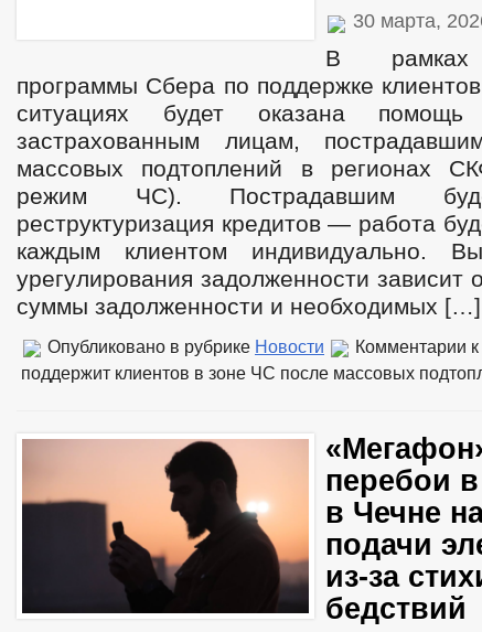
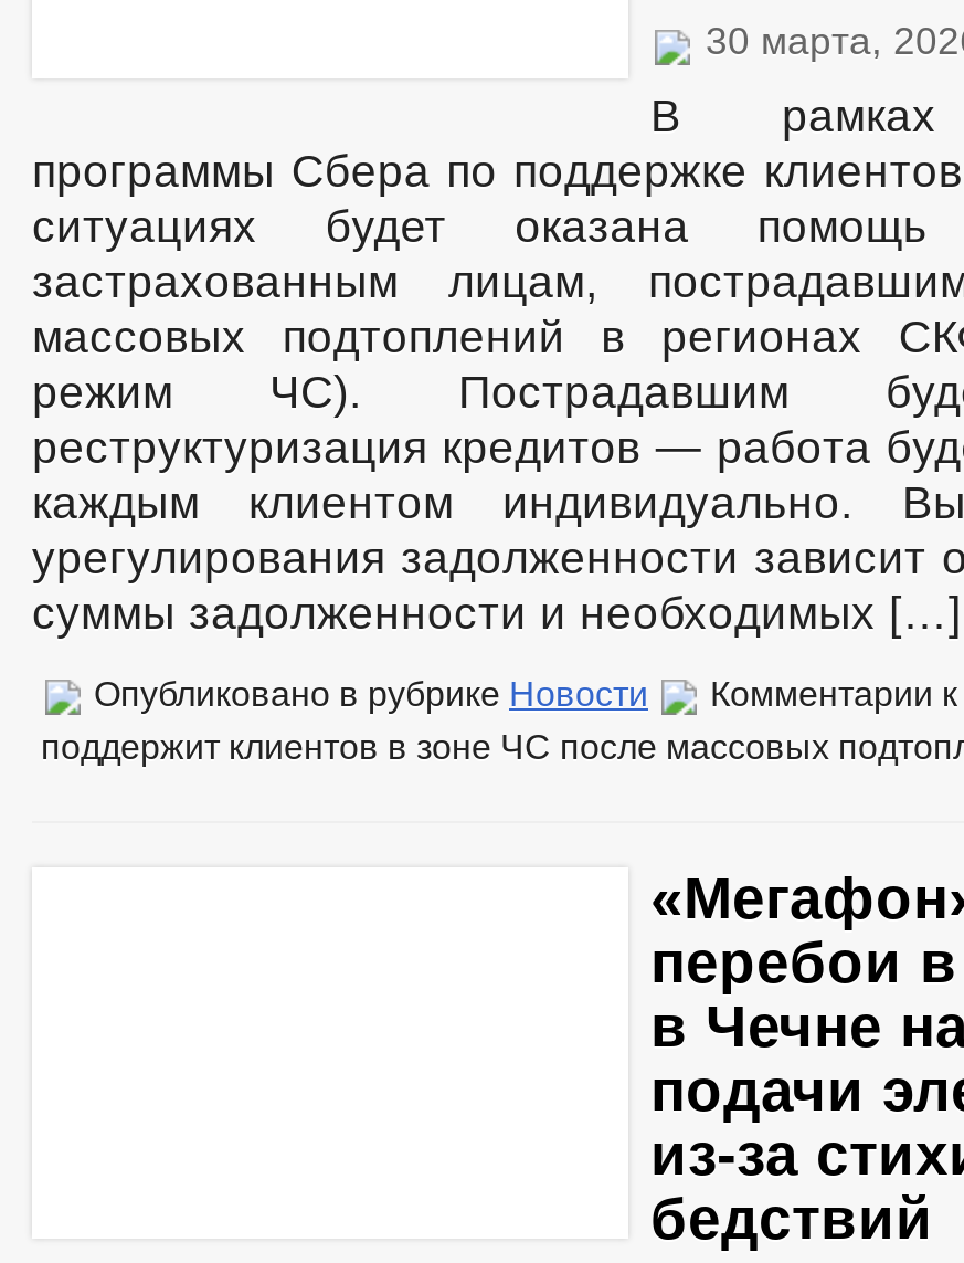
[21,438,310,614] [image] -> none

